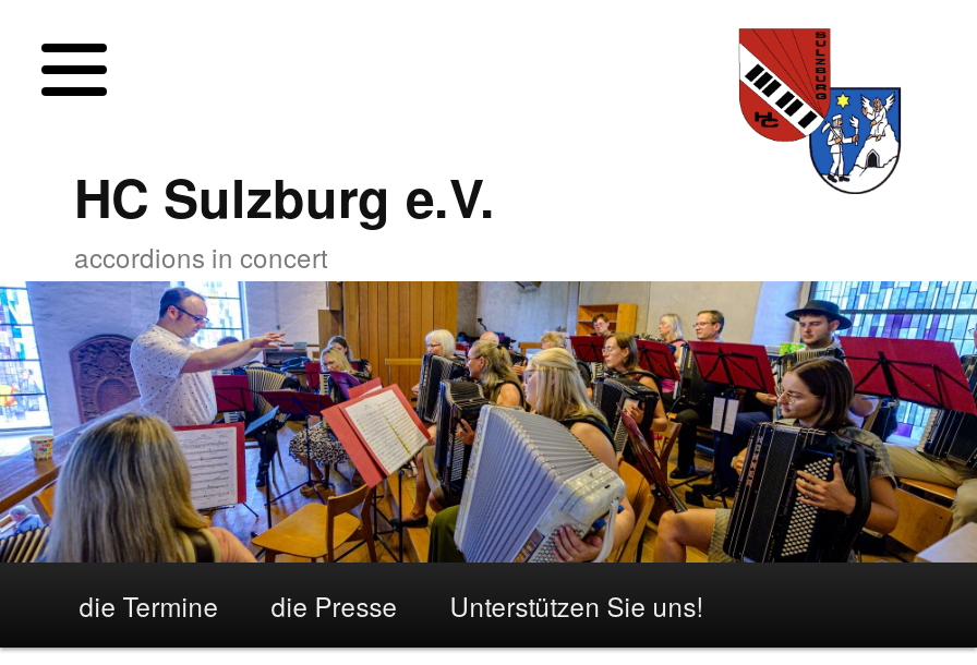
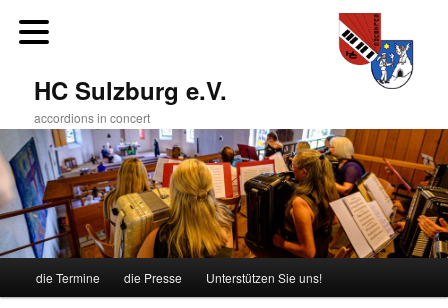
[7,279,970,565] [image] -> [3,128,445,259] [image]

